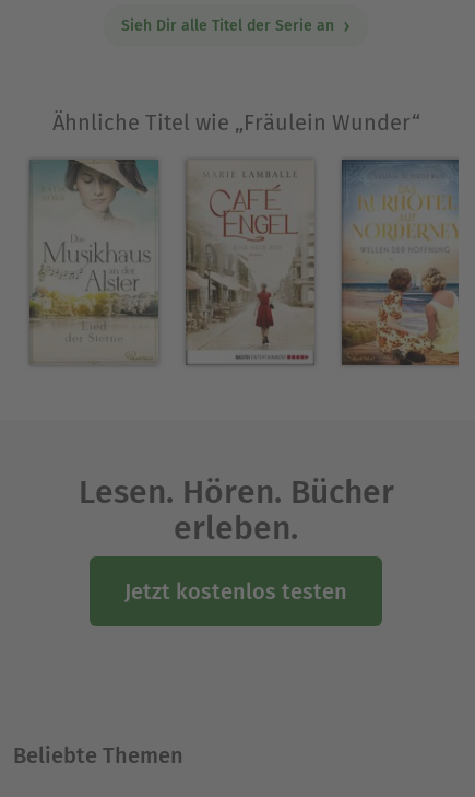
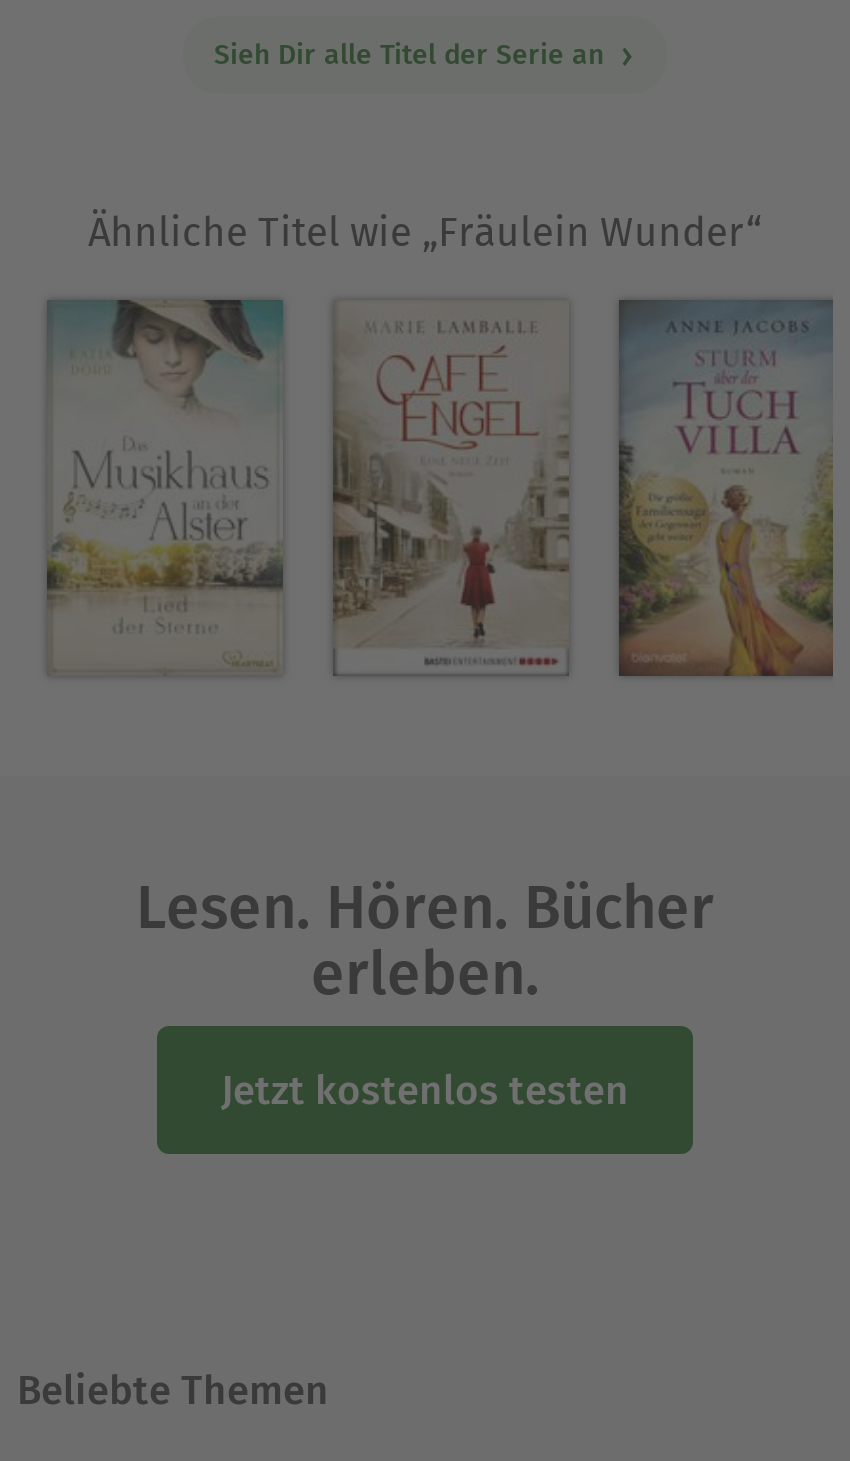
[341,161,460,366] [image] -> [617,300,835,678] [image]

